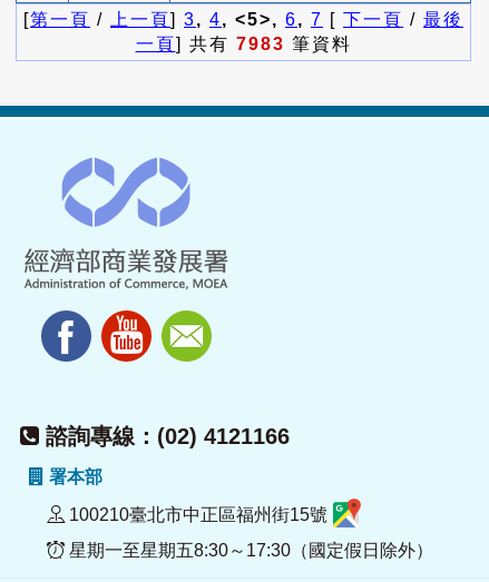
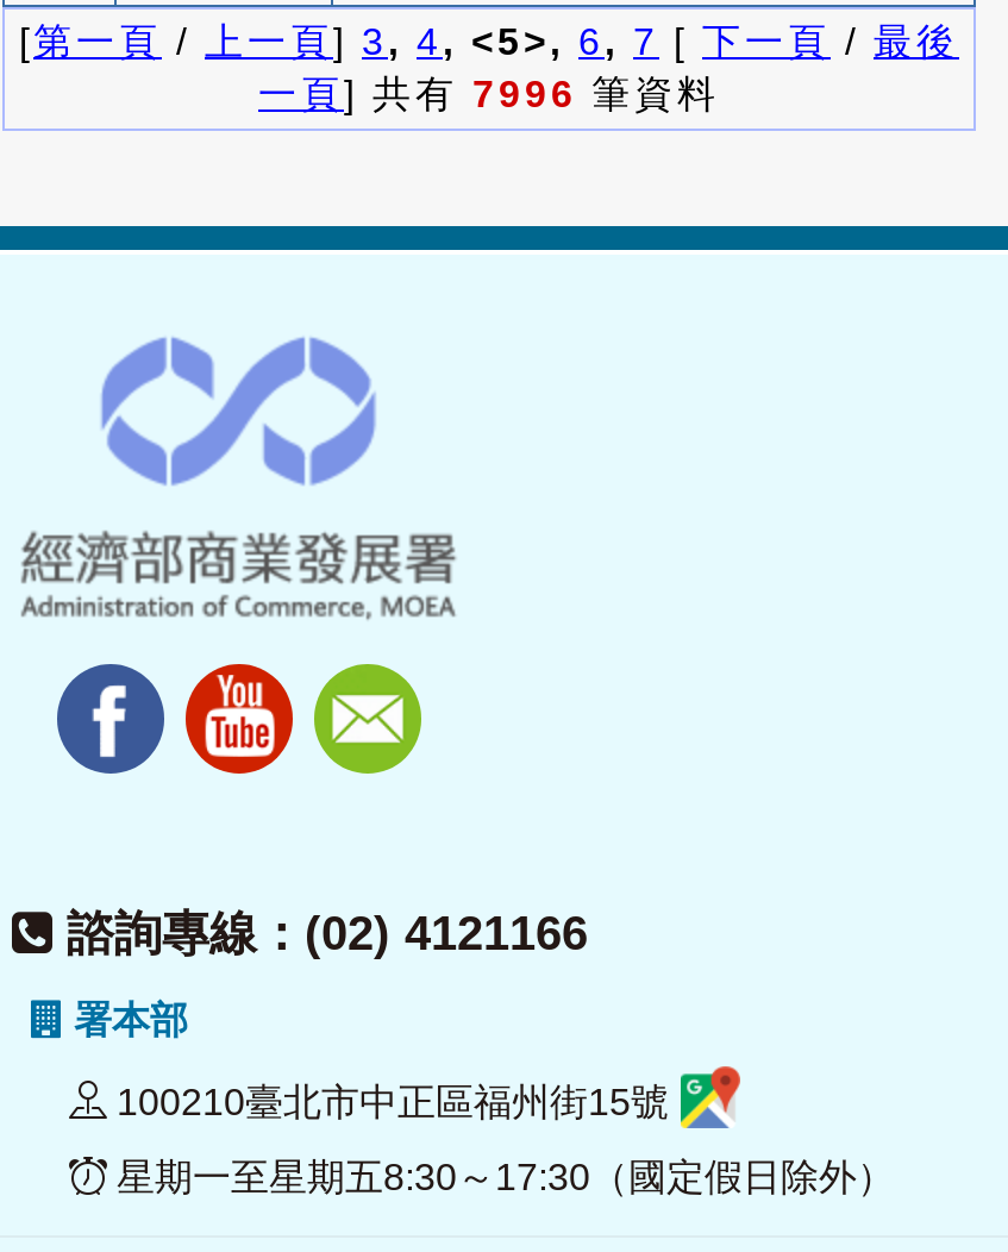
[135,34,351,53] 一頁] 共有7983筆資料 -> [258,74,720,114] 一頁] 共有7996筆資料

